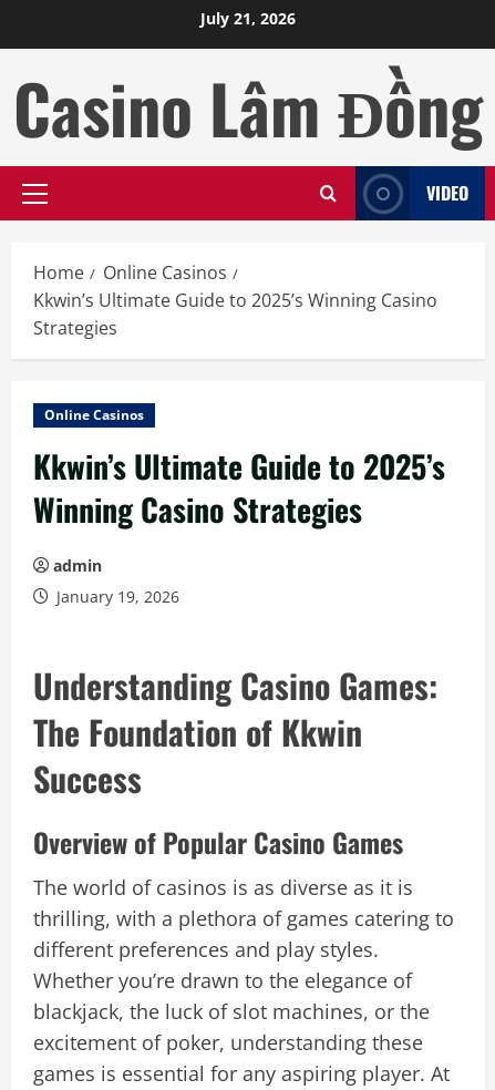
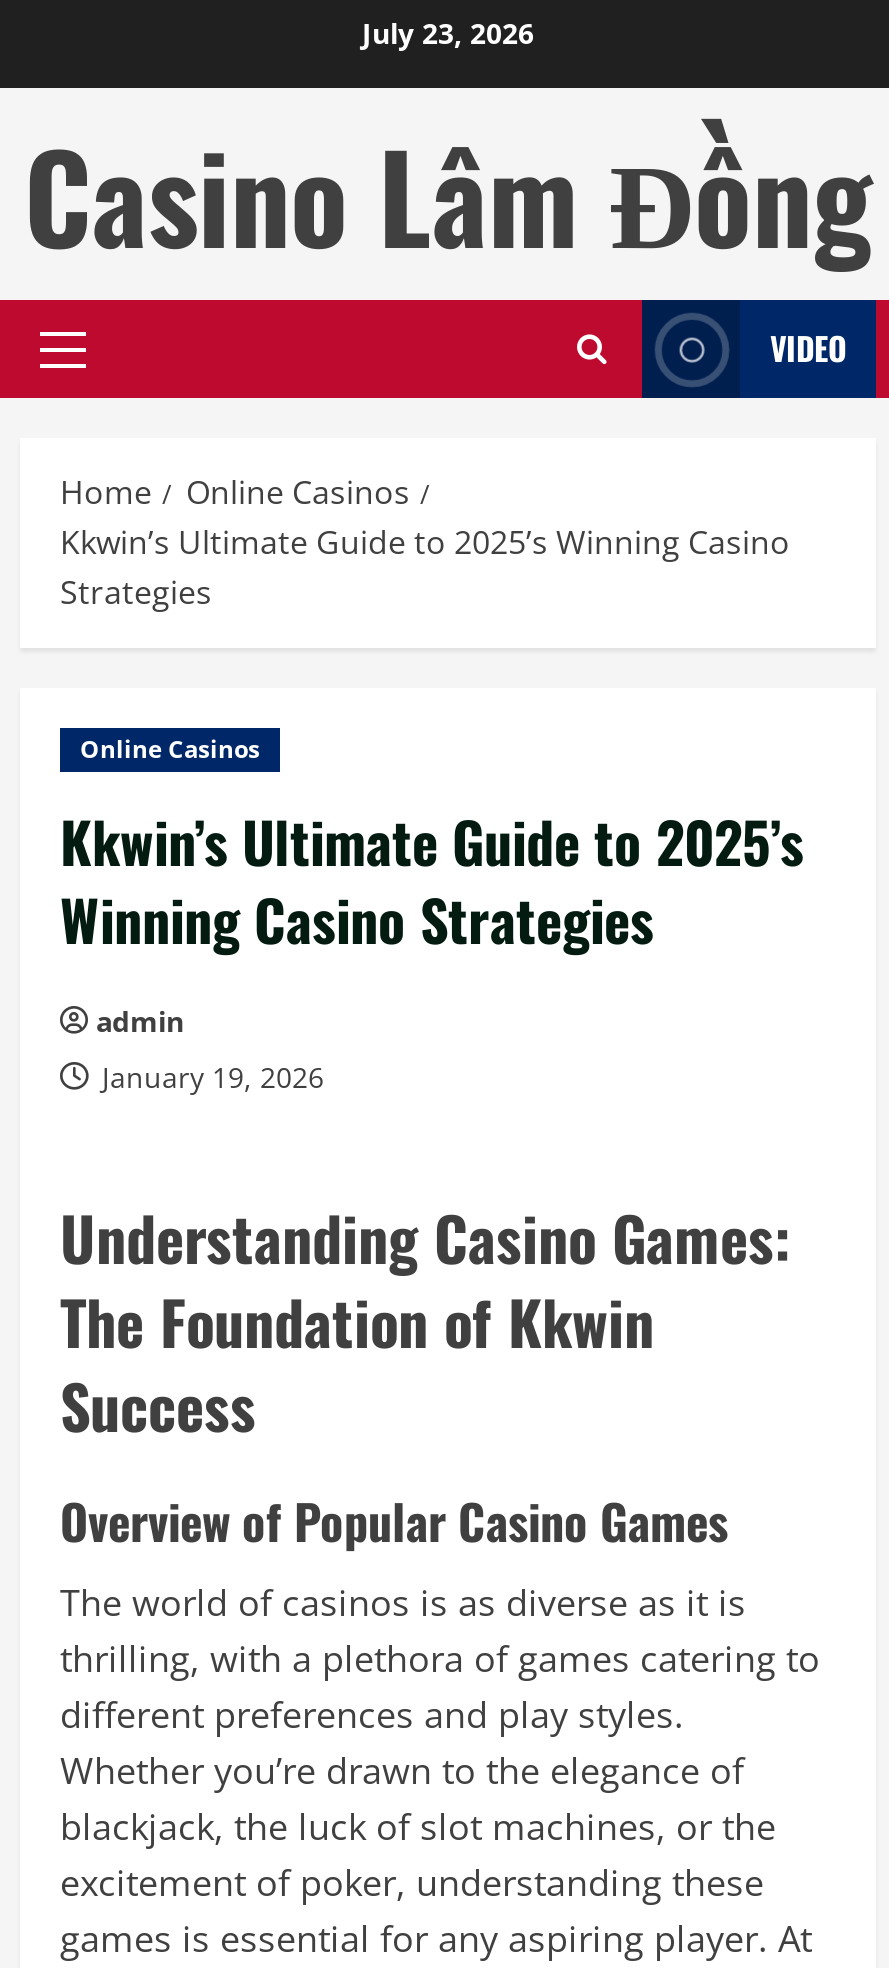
[200,8,296,29] July 21, 2026 -> [362,14,534,52] July 23, 2026

